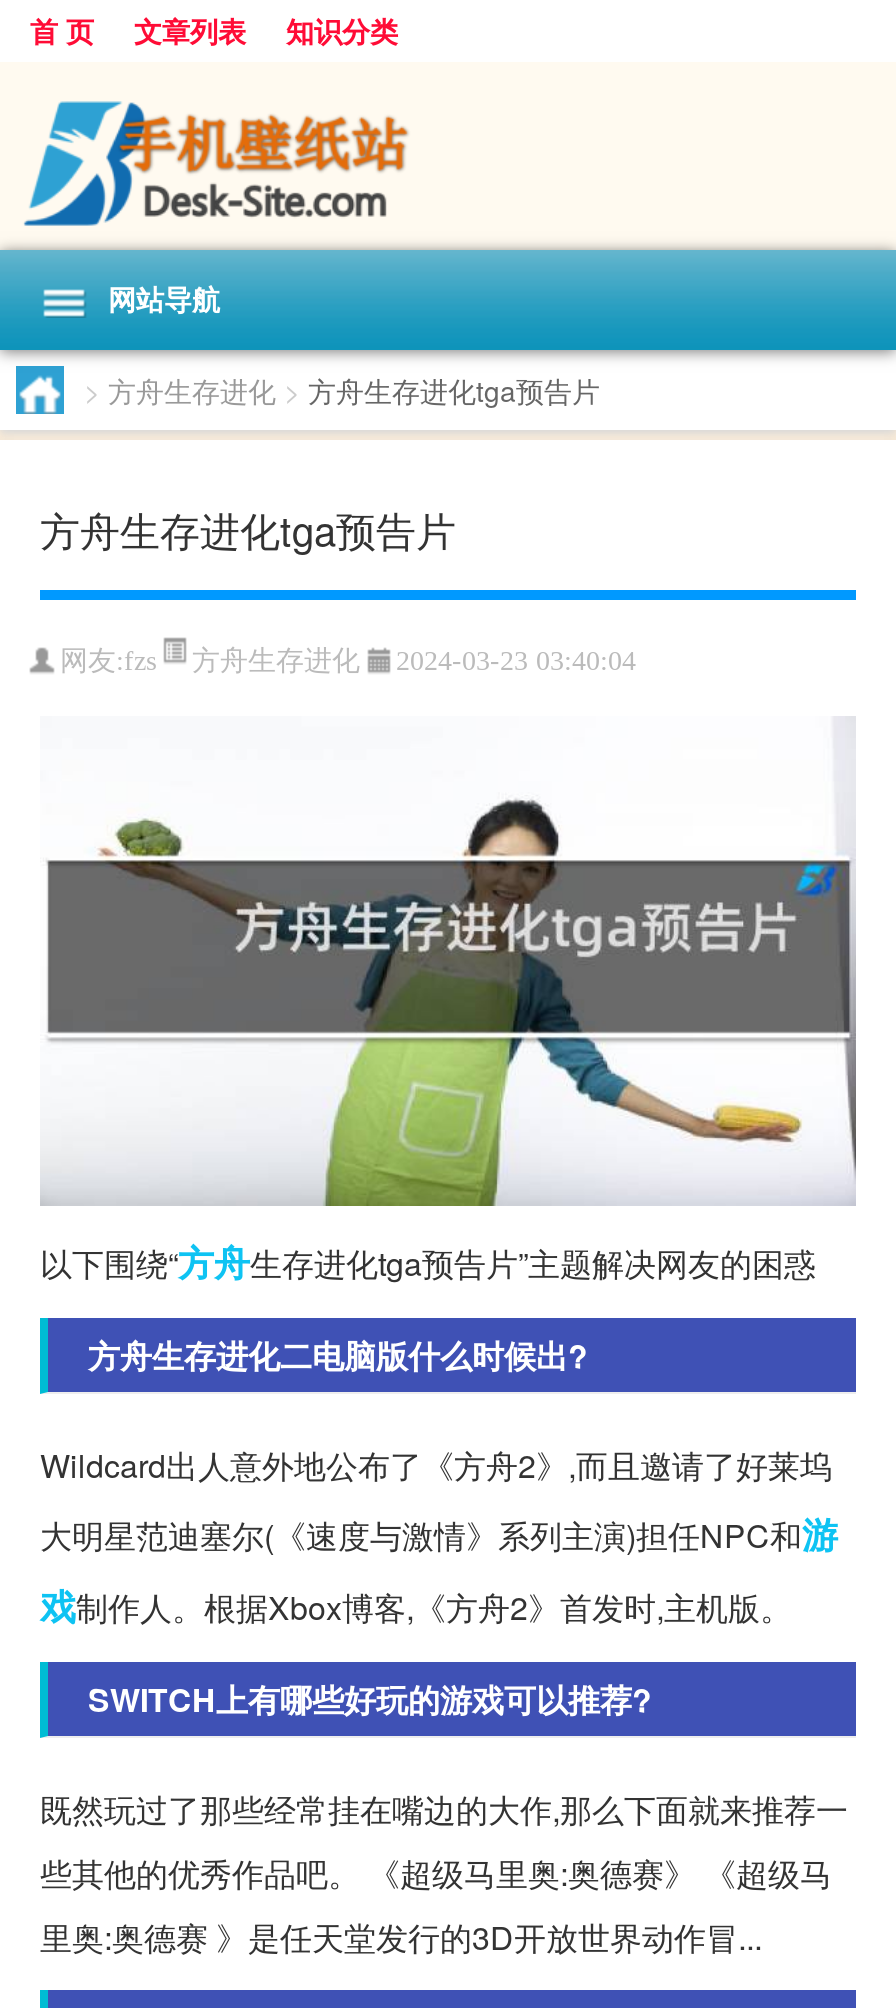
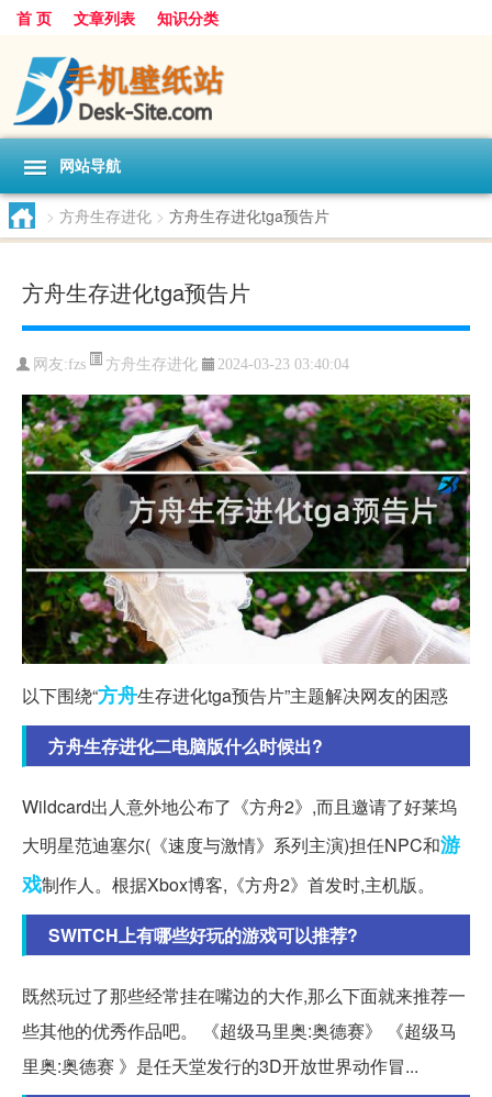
[40,716,858,1208] [image] -> [21,394,471,665] [image]

